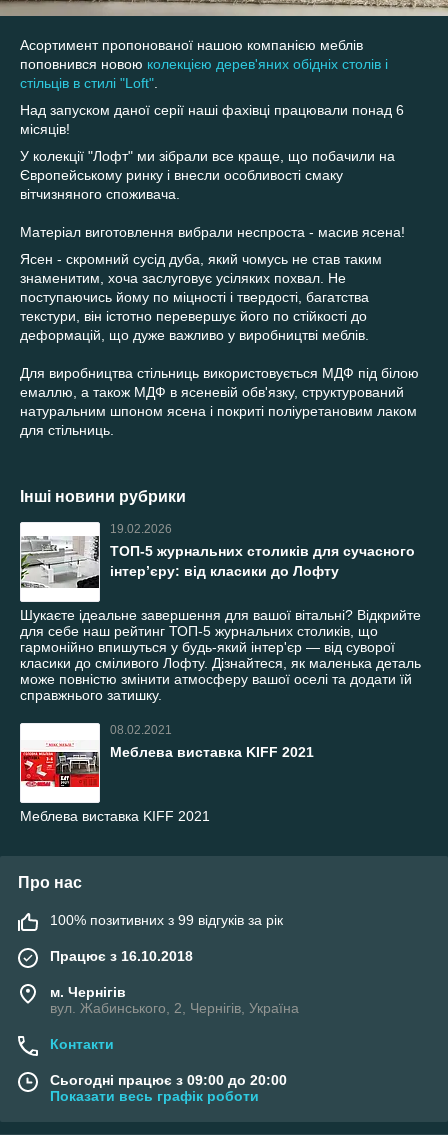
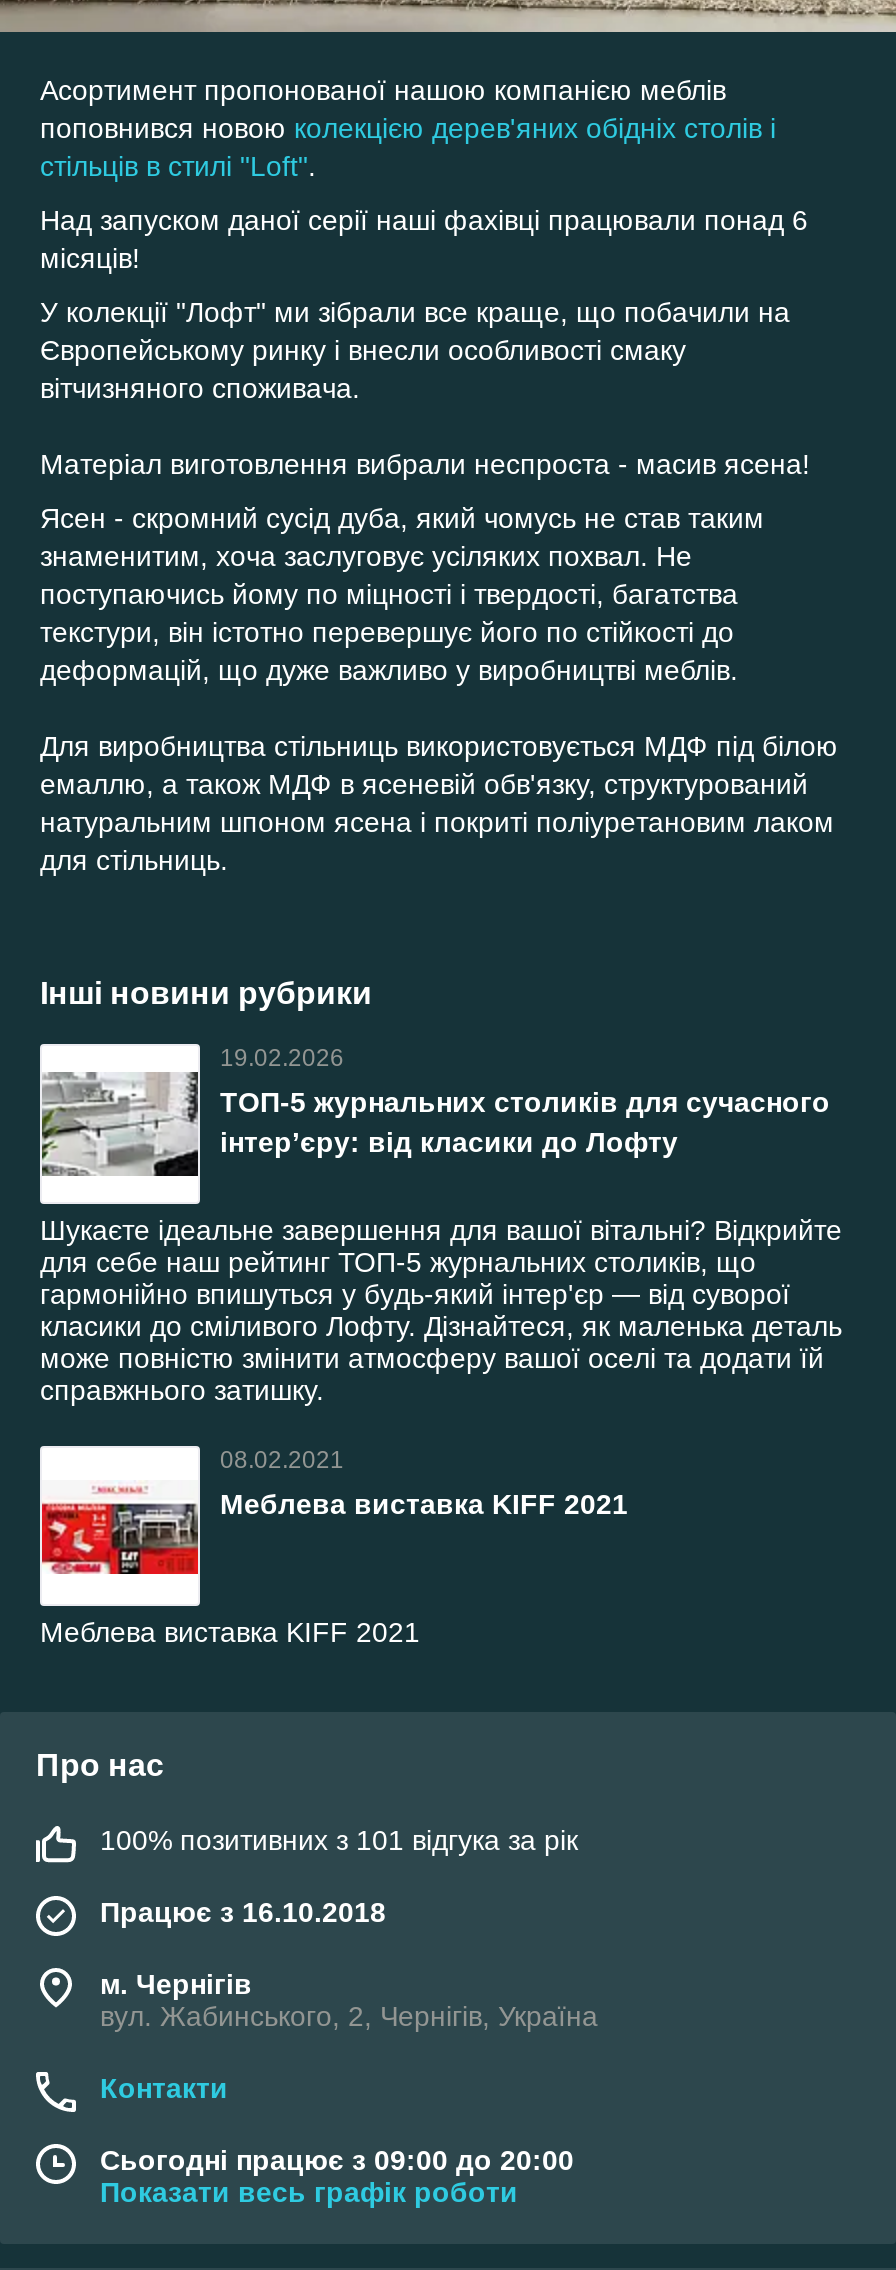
[50,912,283,928] 100% позитивних з 99 відгуків за рік -> [100,1824,578,1856] 100% позитивних з 101 відгука за рік

